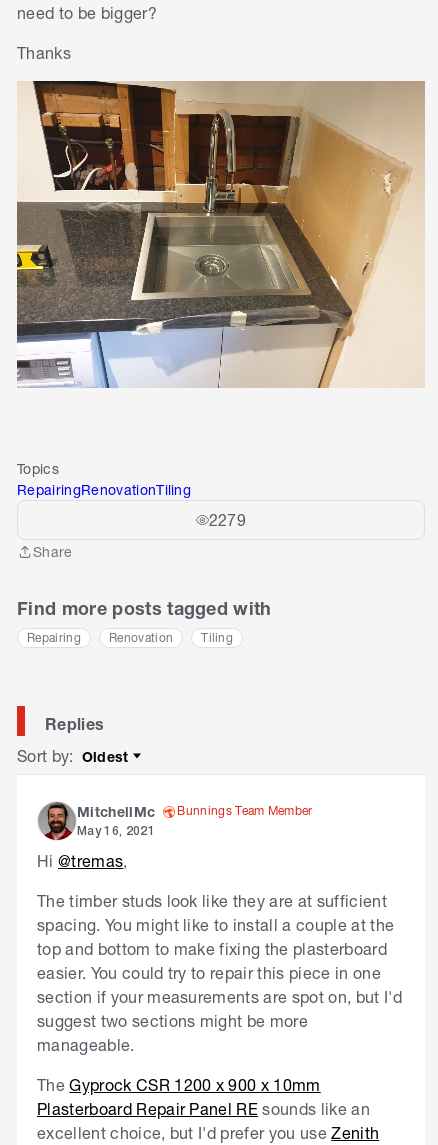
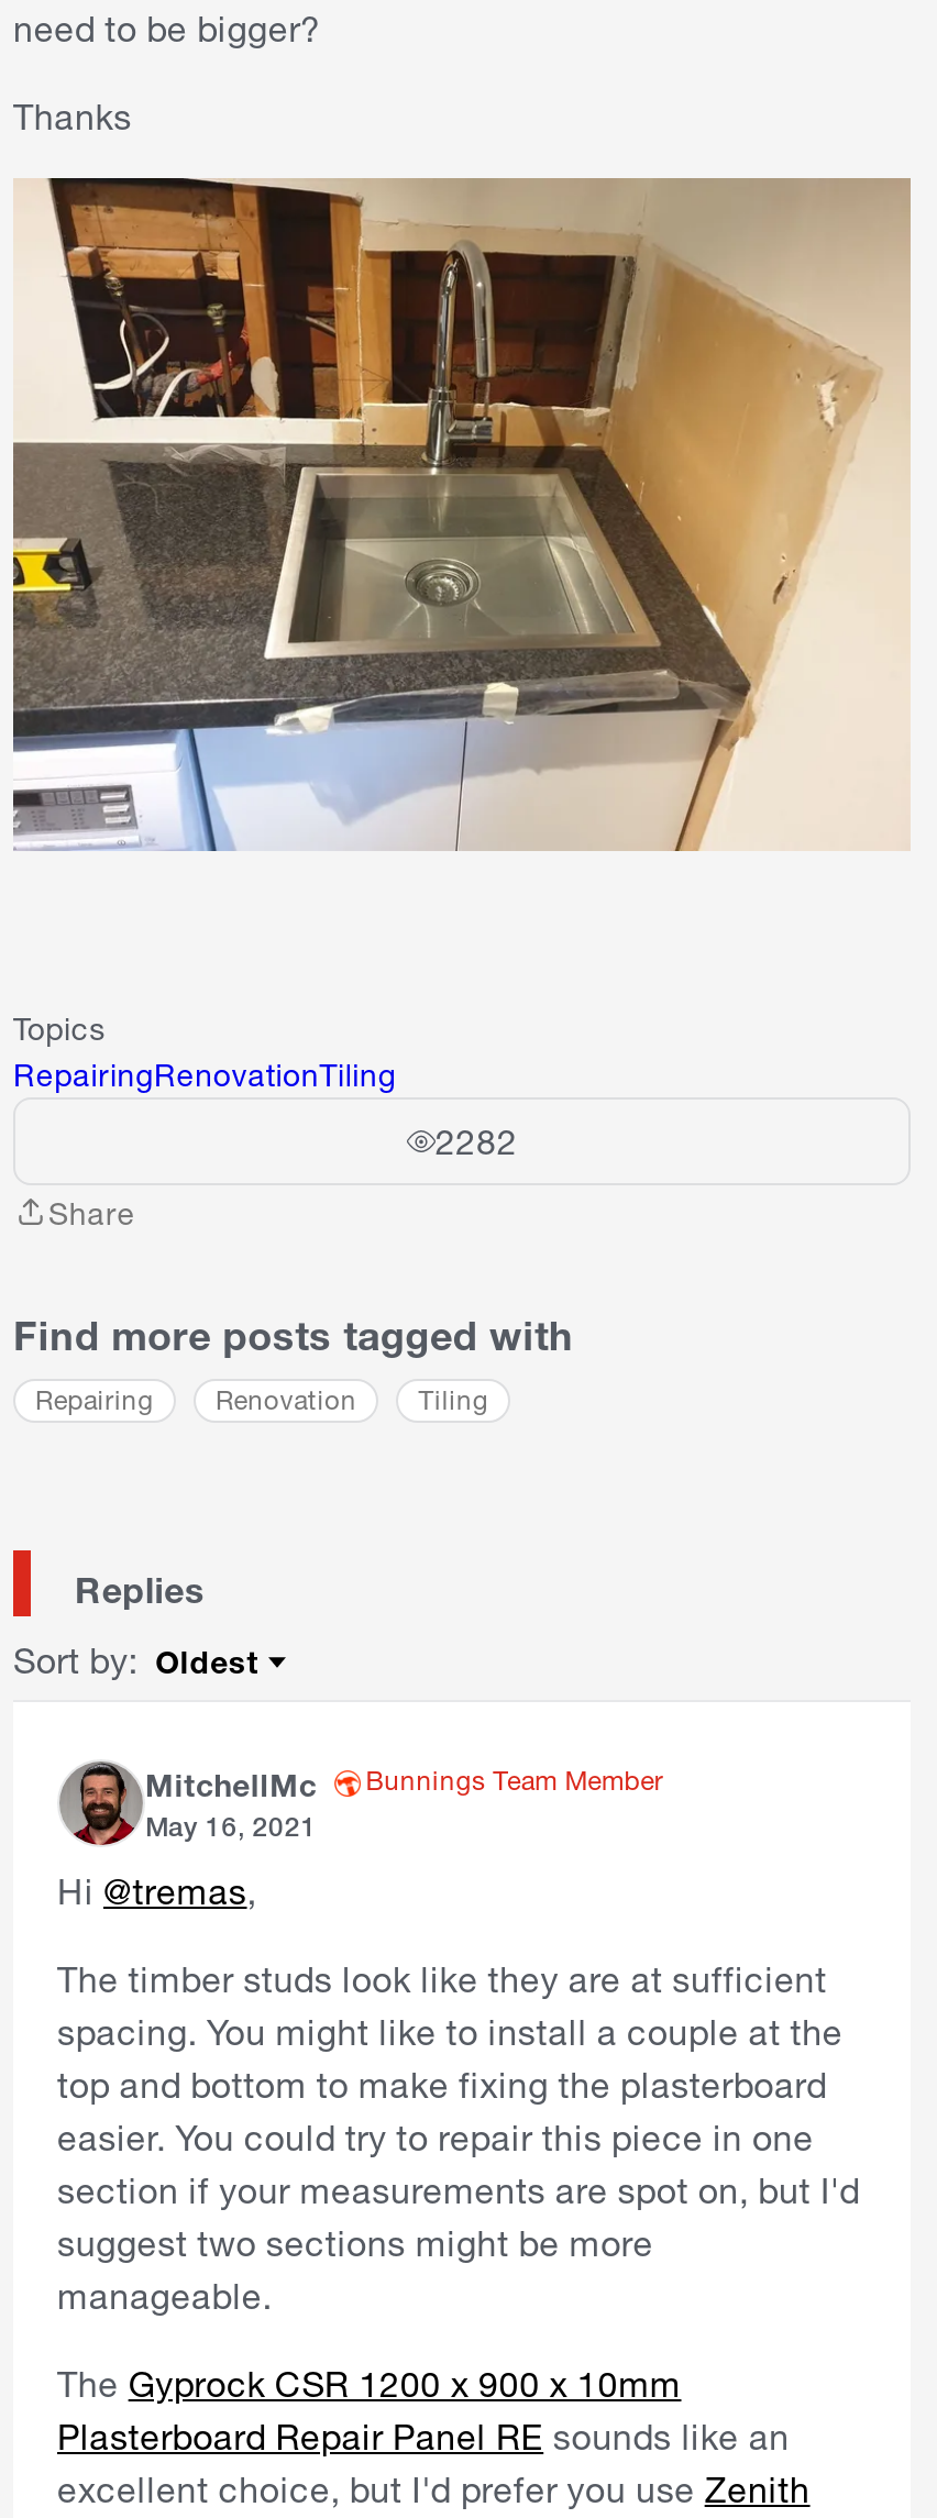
[209,509,246,528] 2279 -> [435,1120,517,1162] 2282

